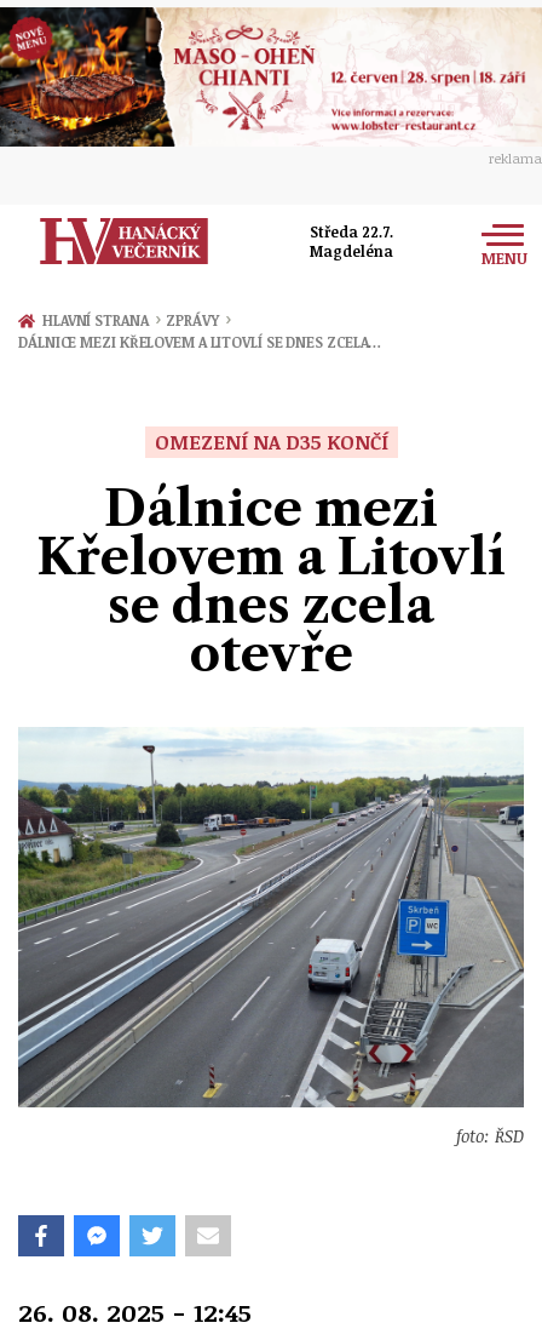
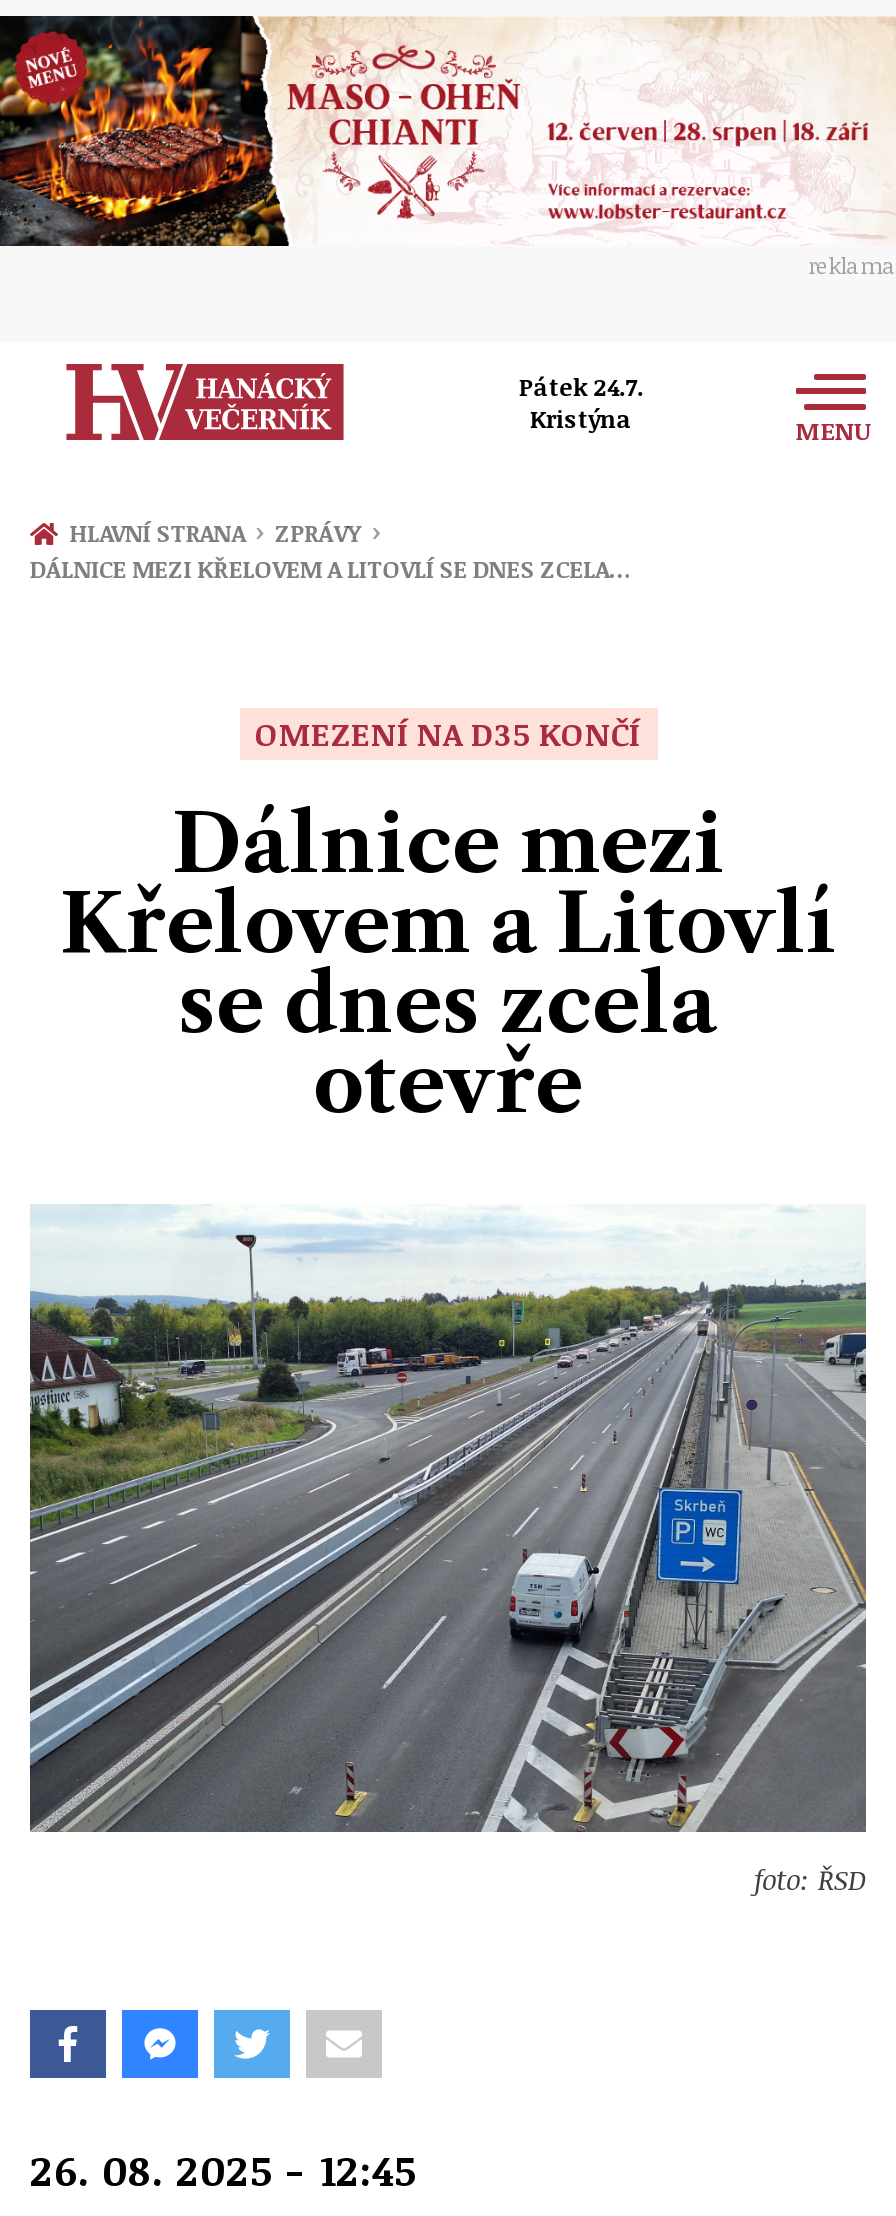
[310,222,393,261] Středa 22.7. | Magdeléna -> [519,371,643,435] Pátek 24.7. | Kristýna

